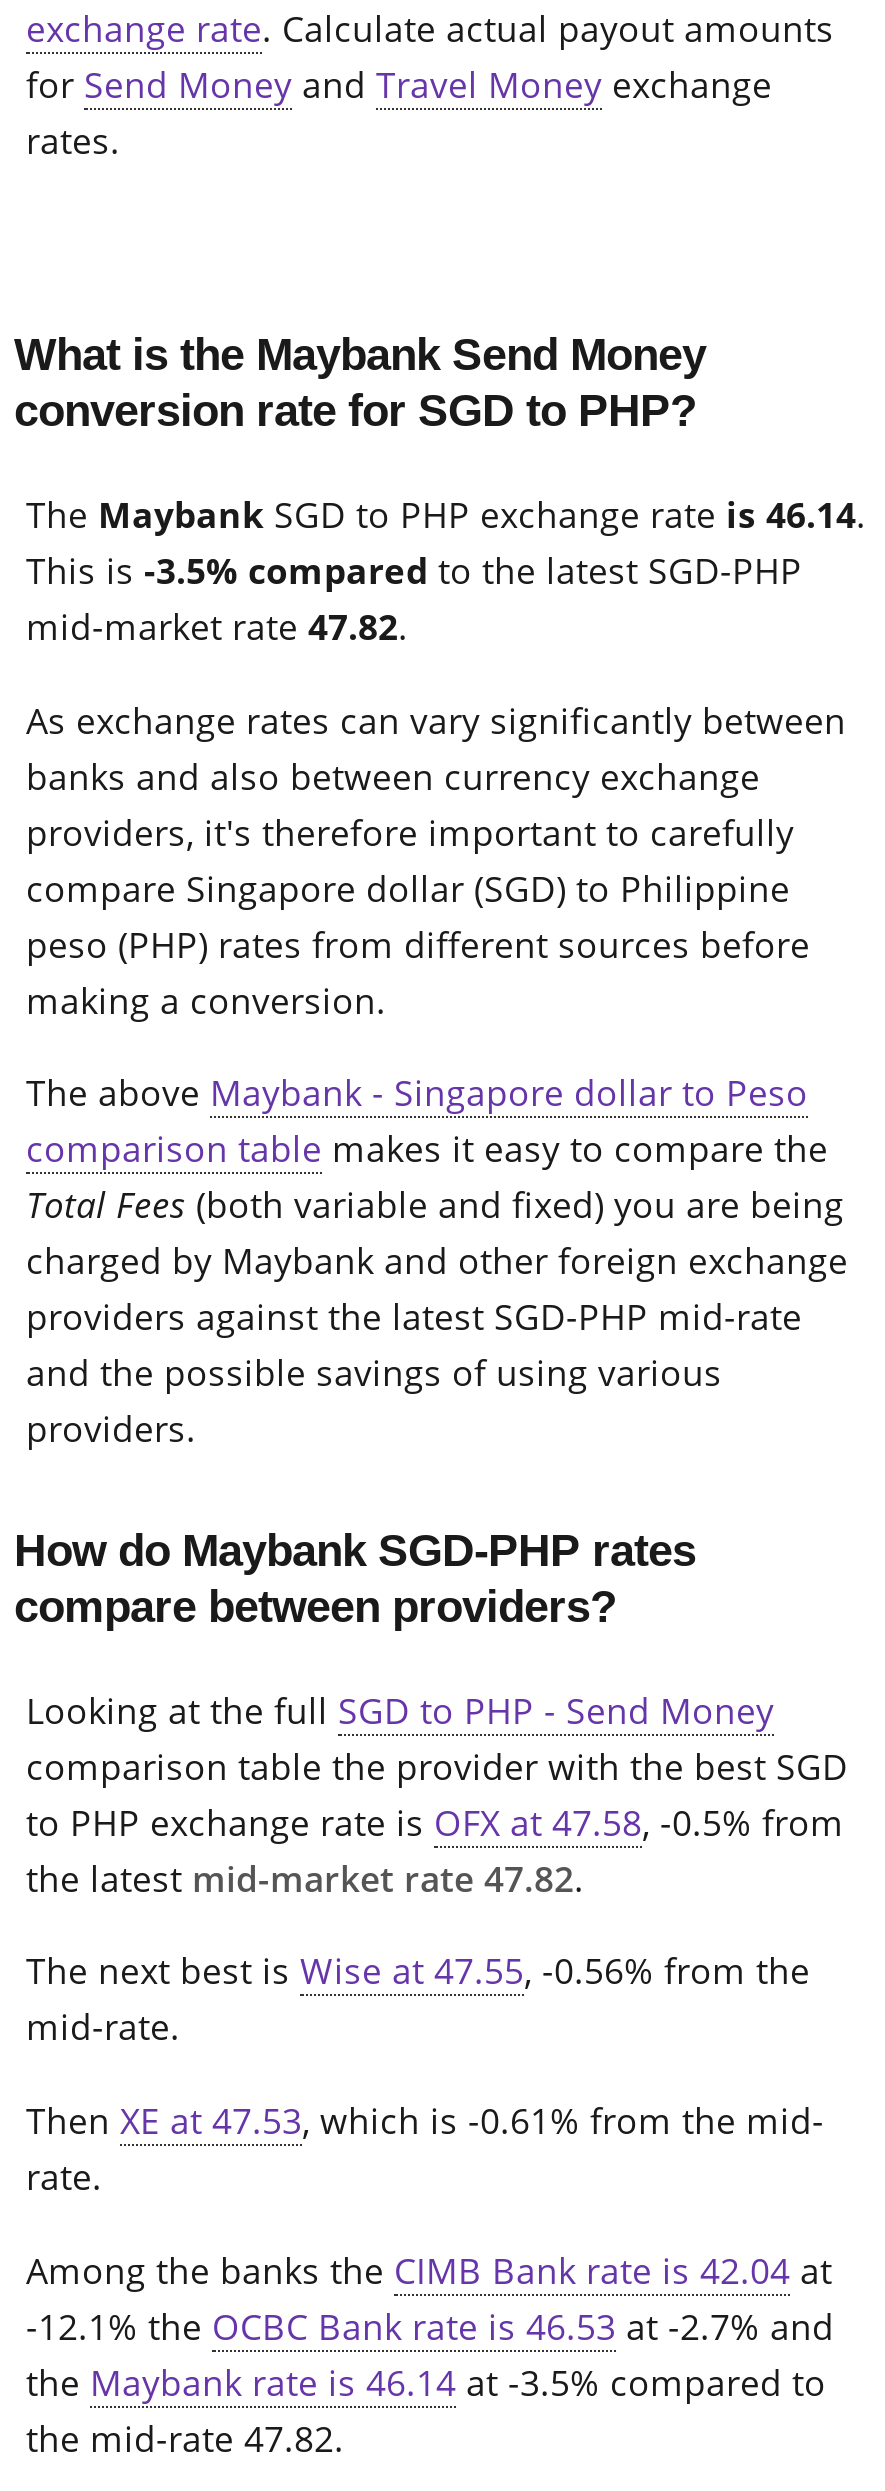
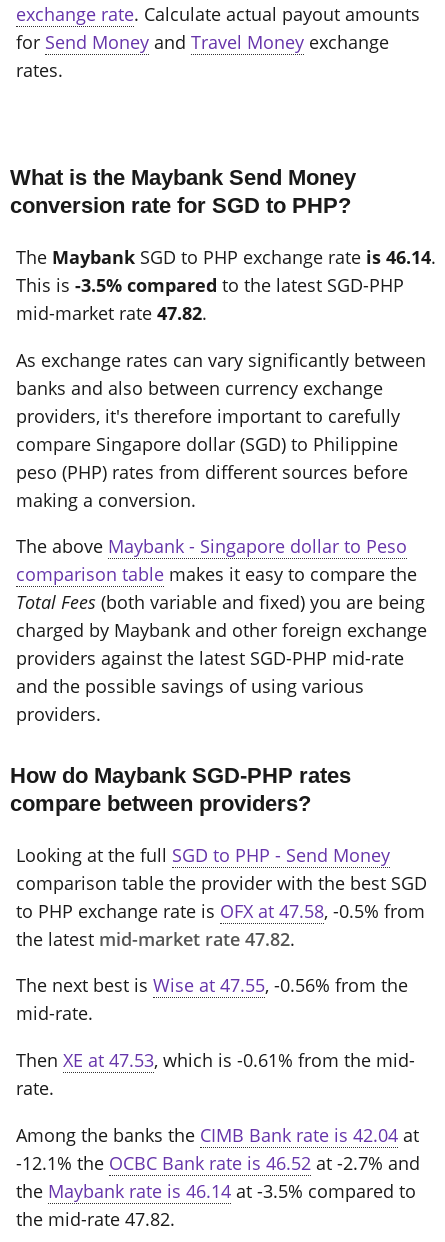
[26,2301,834,2349] -12.1% the OCBC Bank rate is 46.53 at -2.7% and -> [16,1151,420,1175] -12.1% the OCBC Bank rate is 46.52 at -2.7% and

